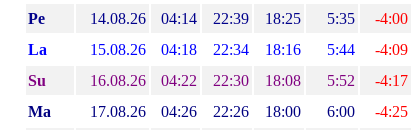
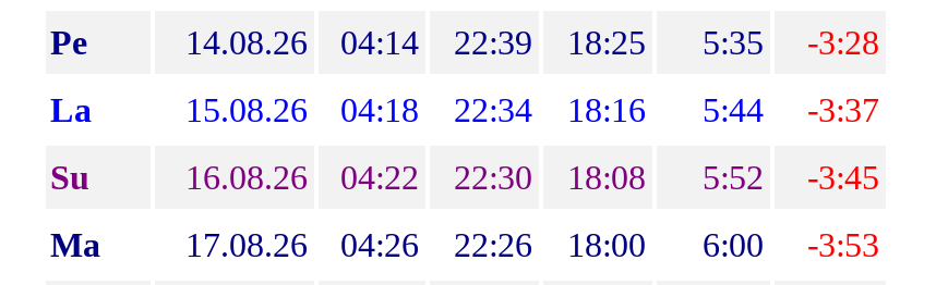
[90,10,408,27] 14.08.26 04:14 22:39 18:25 5:35 -4:00 -> [185,24,879,61] 14.08.26 04:14 22:39 18:25 5:35 -3:28
[90,41,408,58] 15.08.26 04:18 22:34 18:16 5:44 -4:09 -> [185,91,879,128] 15.08.26 04:18 22:34 18:16 5:44 -3:37
[90,72,408,89] 16.08.26 04:22 22:30 18:08 5:52 -4:17 -> [185,159,879,196] 16.08.26 04:22 22:30 18:08 5:52 -3:45
[90,103,408,120] 17.08.26 04:26 22:26 18:00 6:00 -4:25 -> [185,226,879,263] 17.08.26 04:26 22:26 18:00 6:00 -3:53

